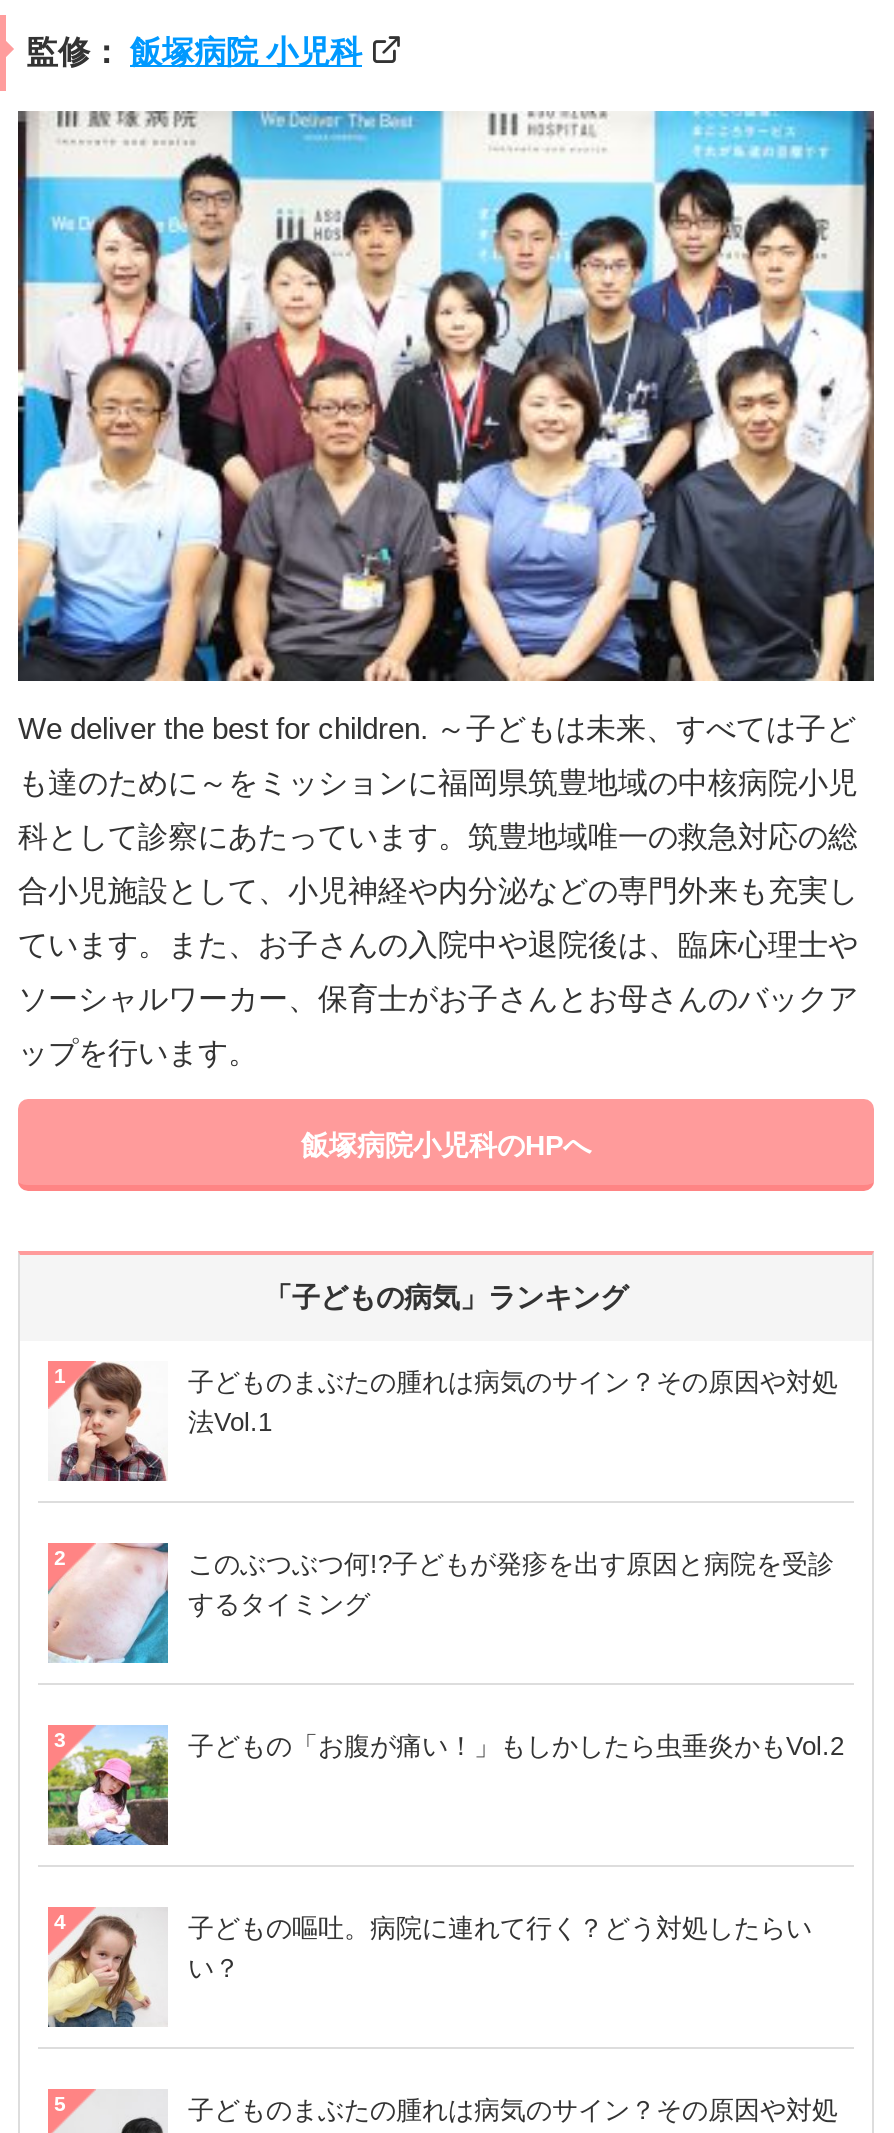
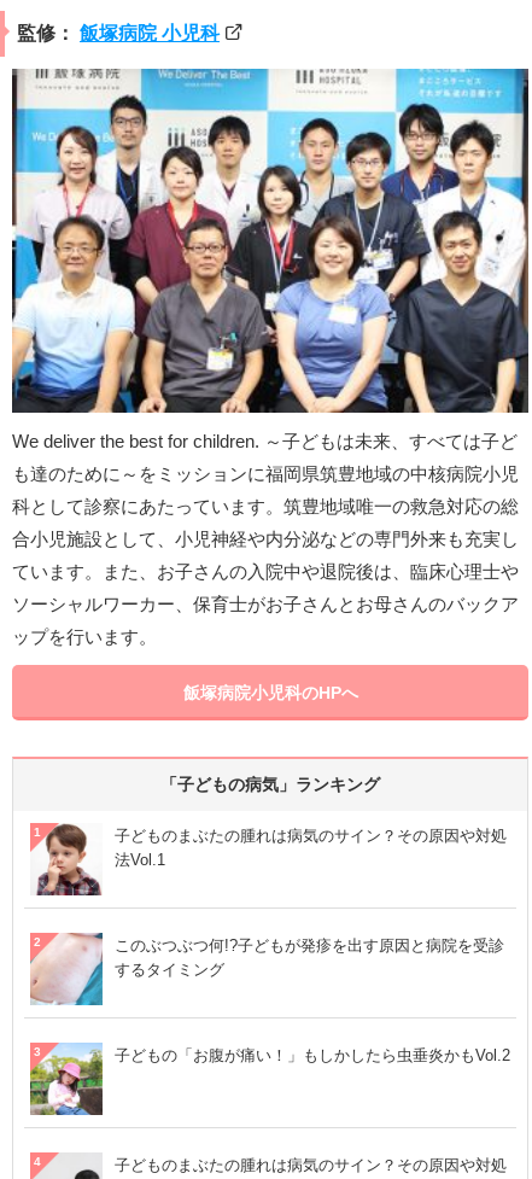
[50,1914,812,2029] [image] | 子どもの嘔吐。病院に連れて行く？どう対処したらい | い？ -> none

